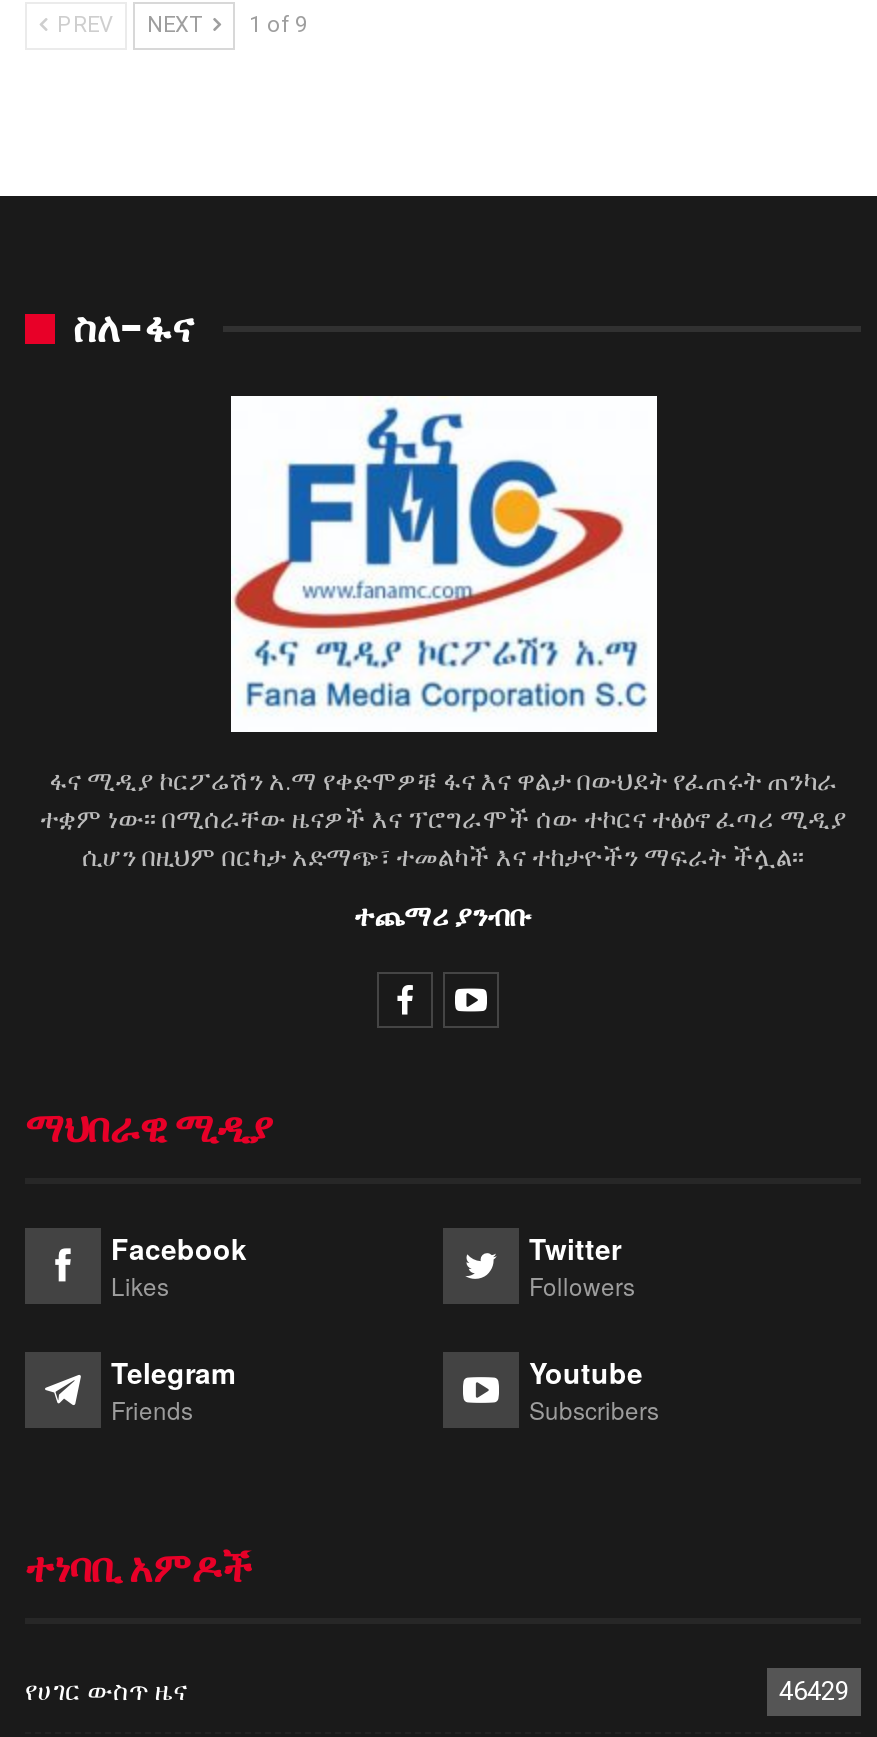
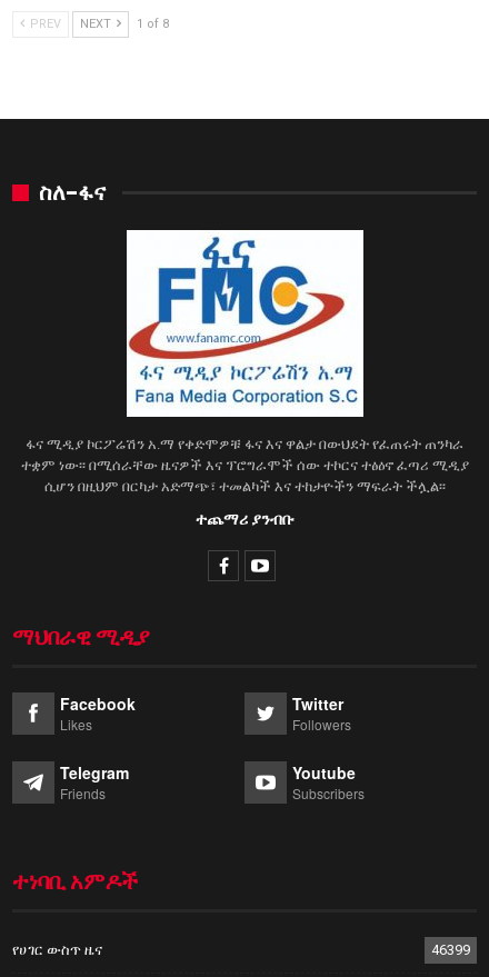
[51,12,307,38] PREV NEXT 1 of 9 -> [27,16,169,31] PREV NEXT 1 of 8
[779,1676,849,1706] 46429 -> [431,941,470,958] 46399

